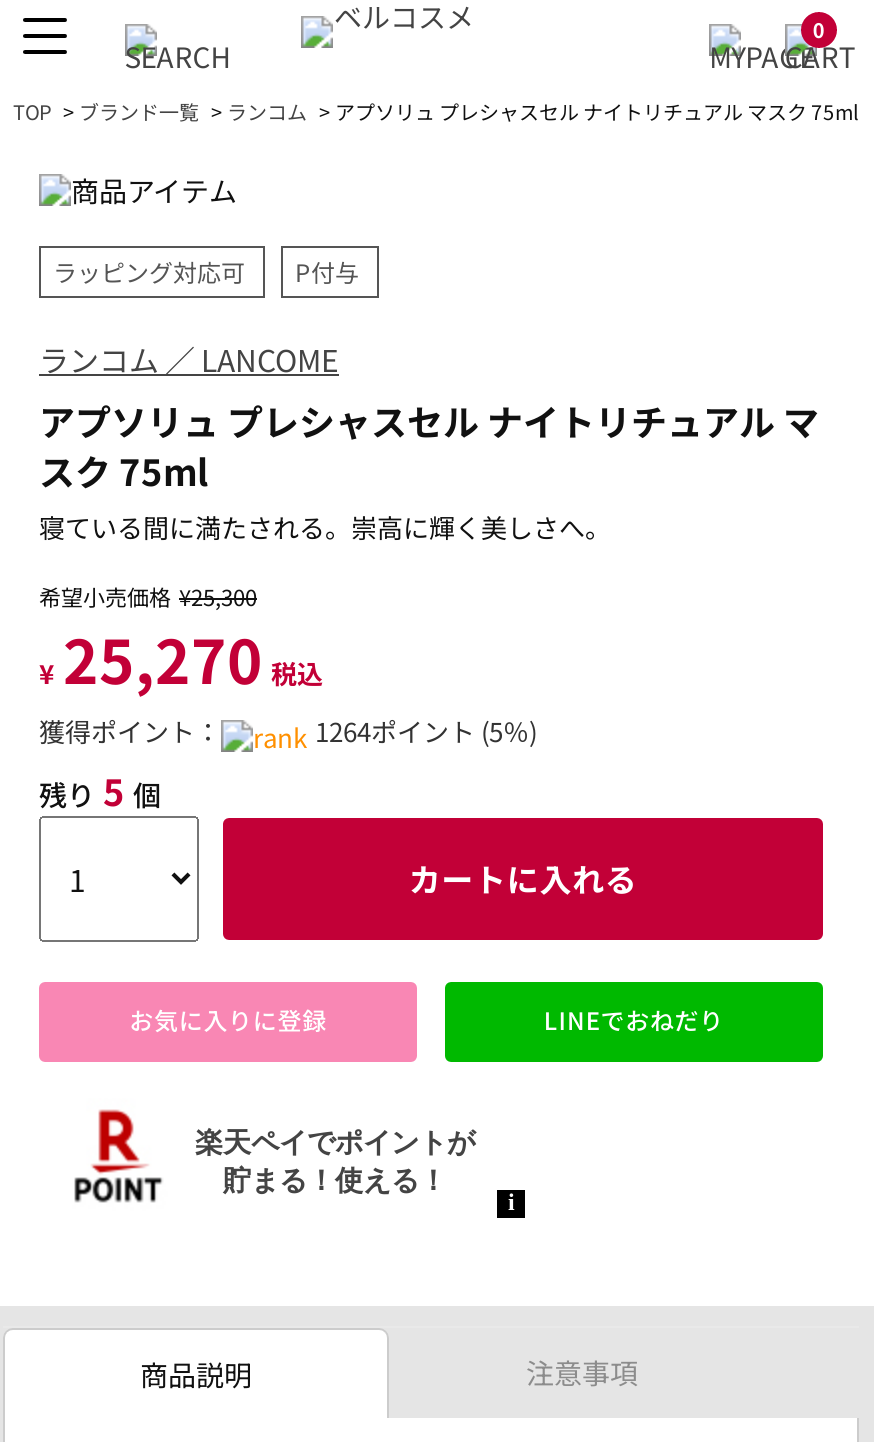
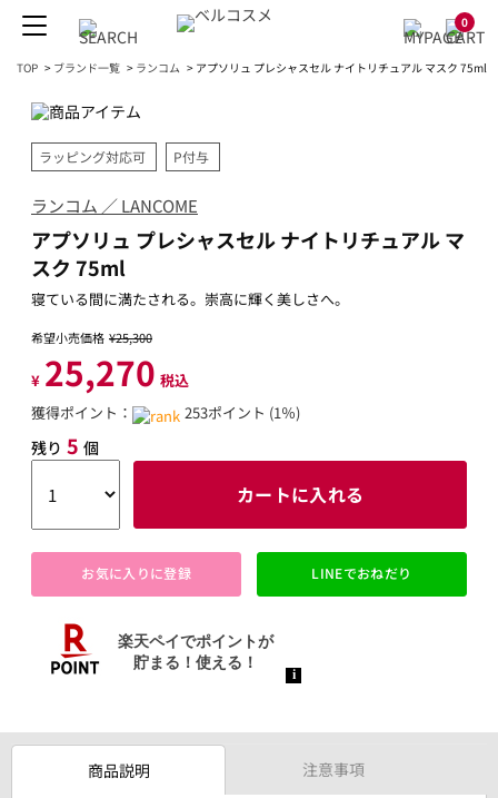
[315,712,537,750] 1264ポイント (5％) -> [185,402,300,423] 253ポイント (1％)

